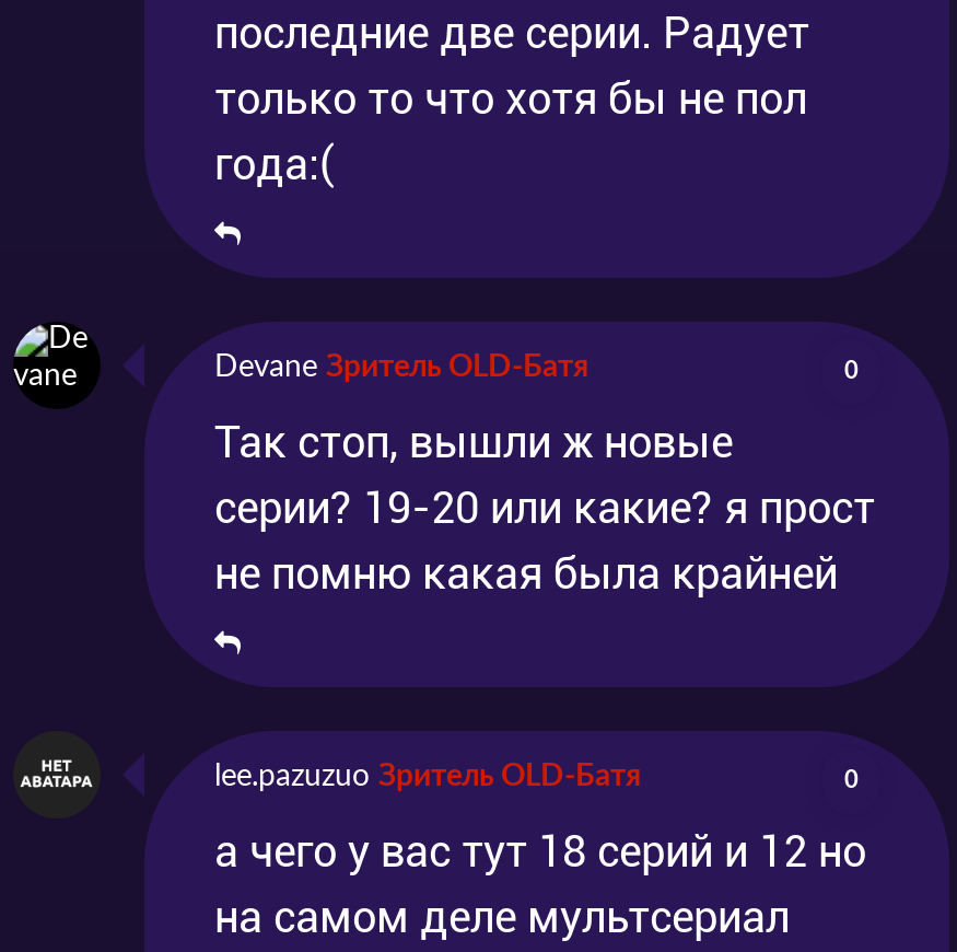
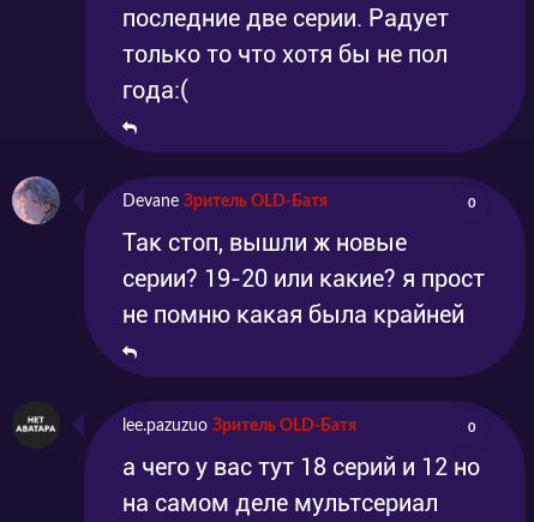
[13,322,101,409] [image] -> [11,175,60,226] [image]

